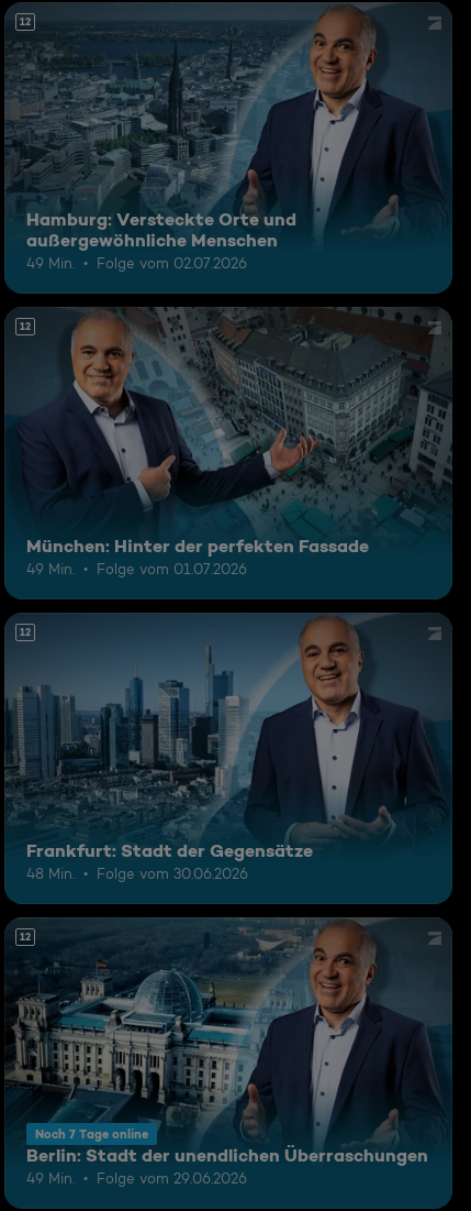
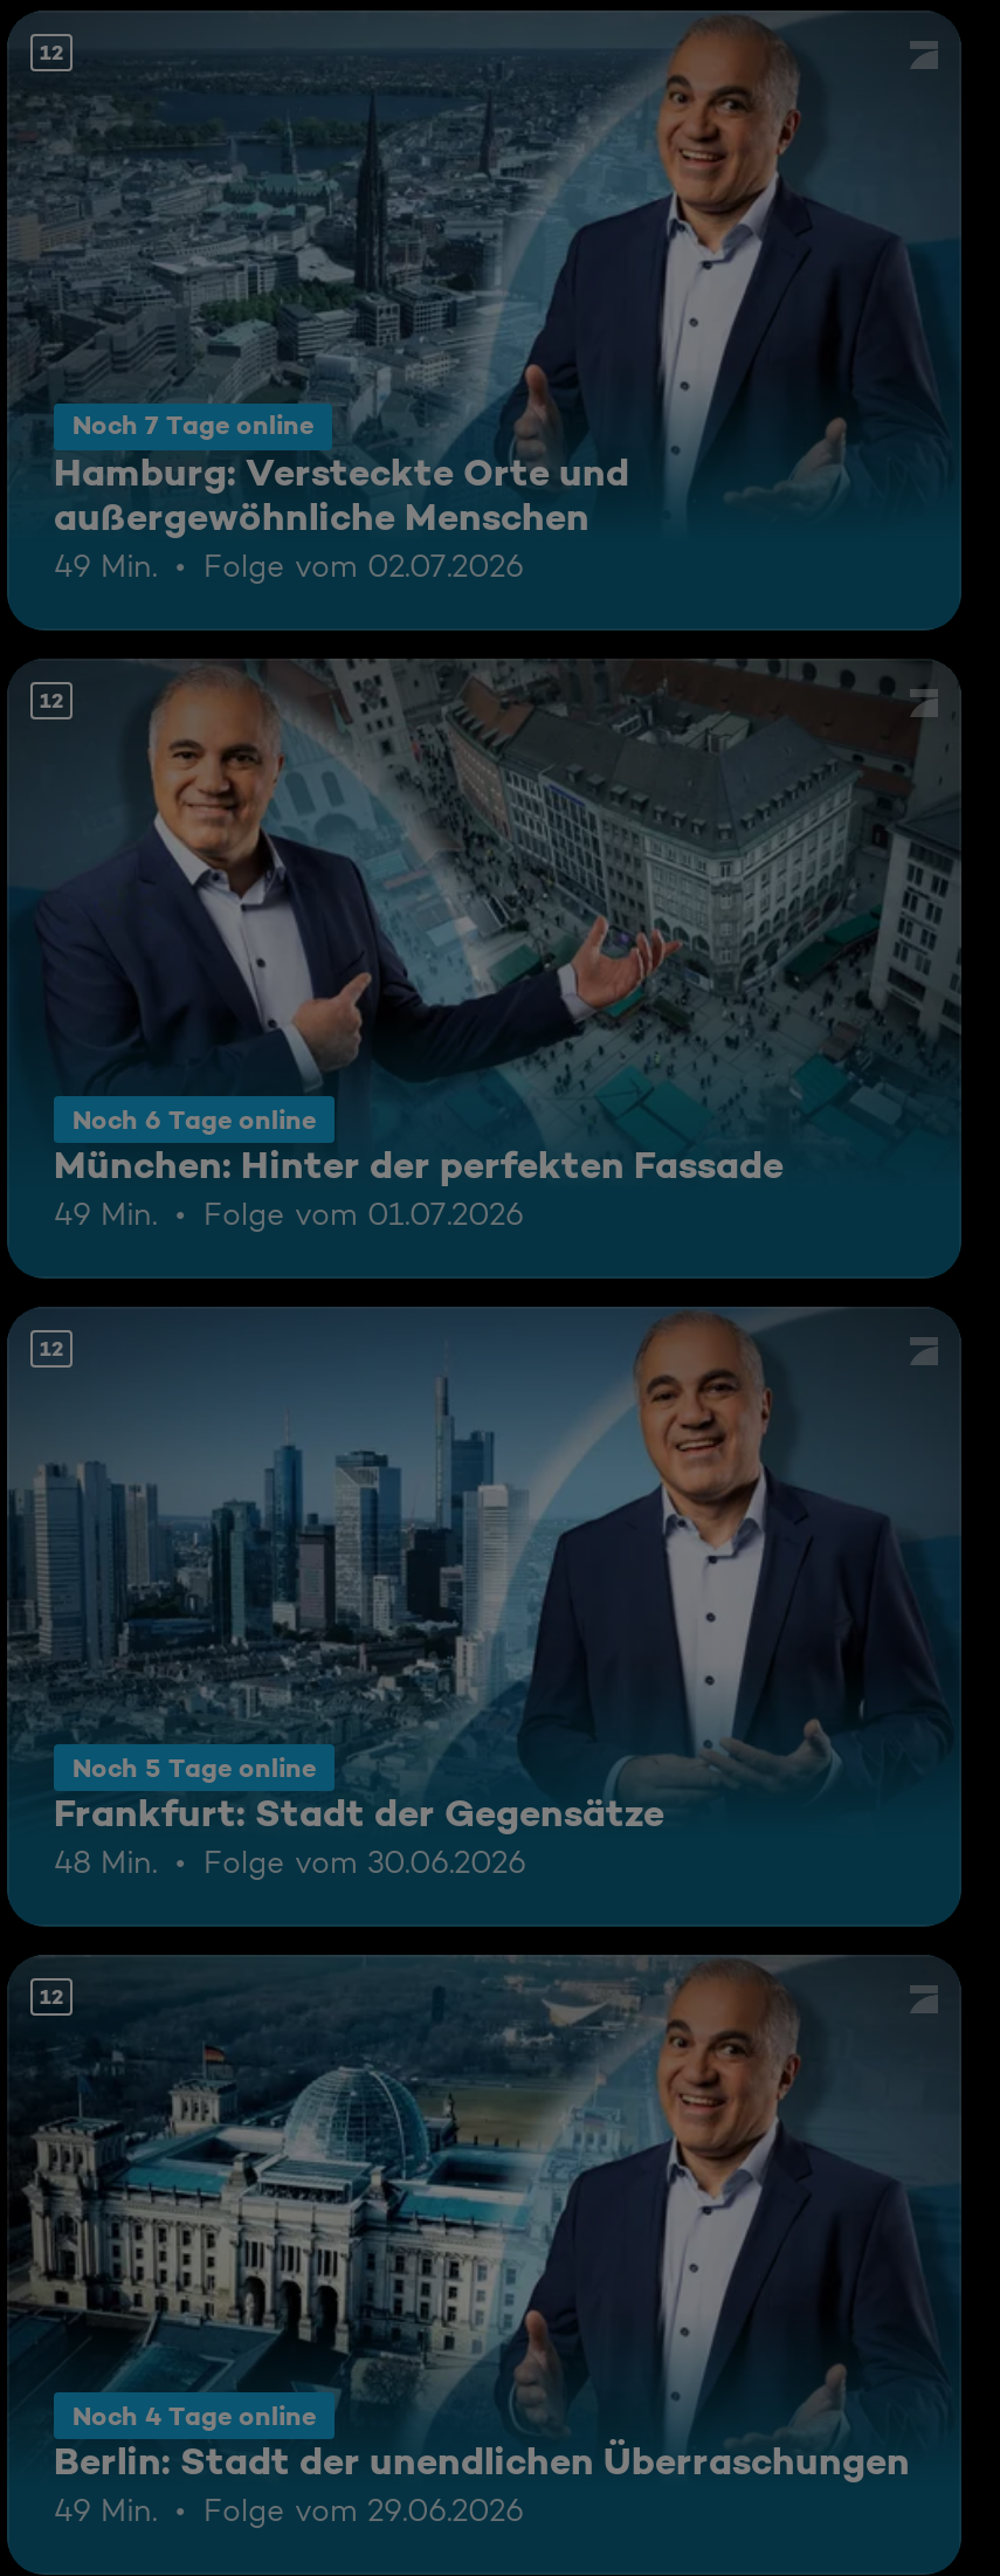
none -> [73,1102,316,1135] Noch 6 Tage online
none -> [73,1751,316,1784] Noch 5 Tage online
none -> [73,2399,316,2432] Noch 4 Tage online
moved [35,1126,148,1141] -> [73,409,313,442]: Noch 7 Tage online

